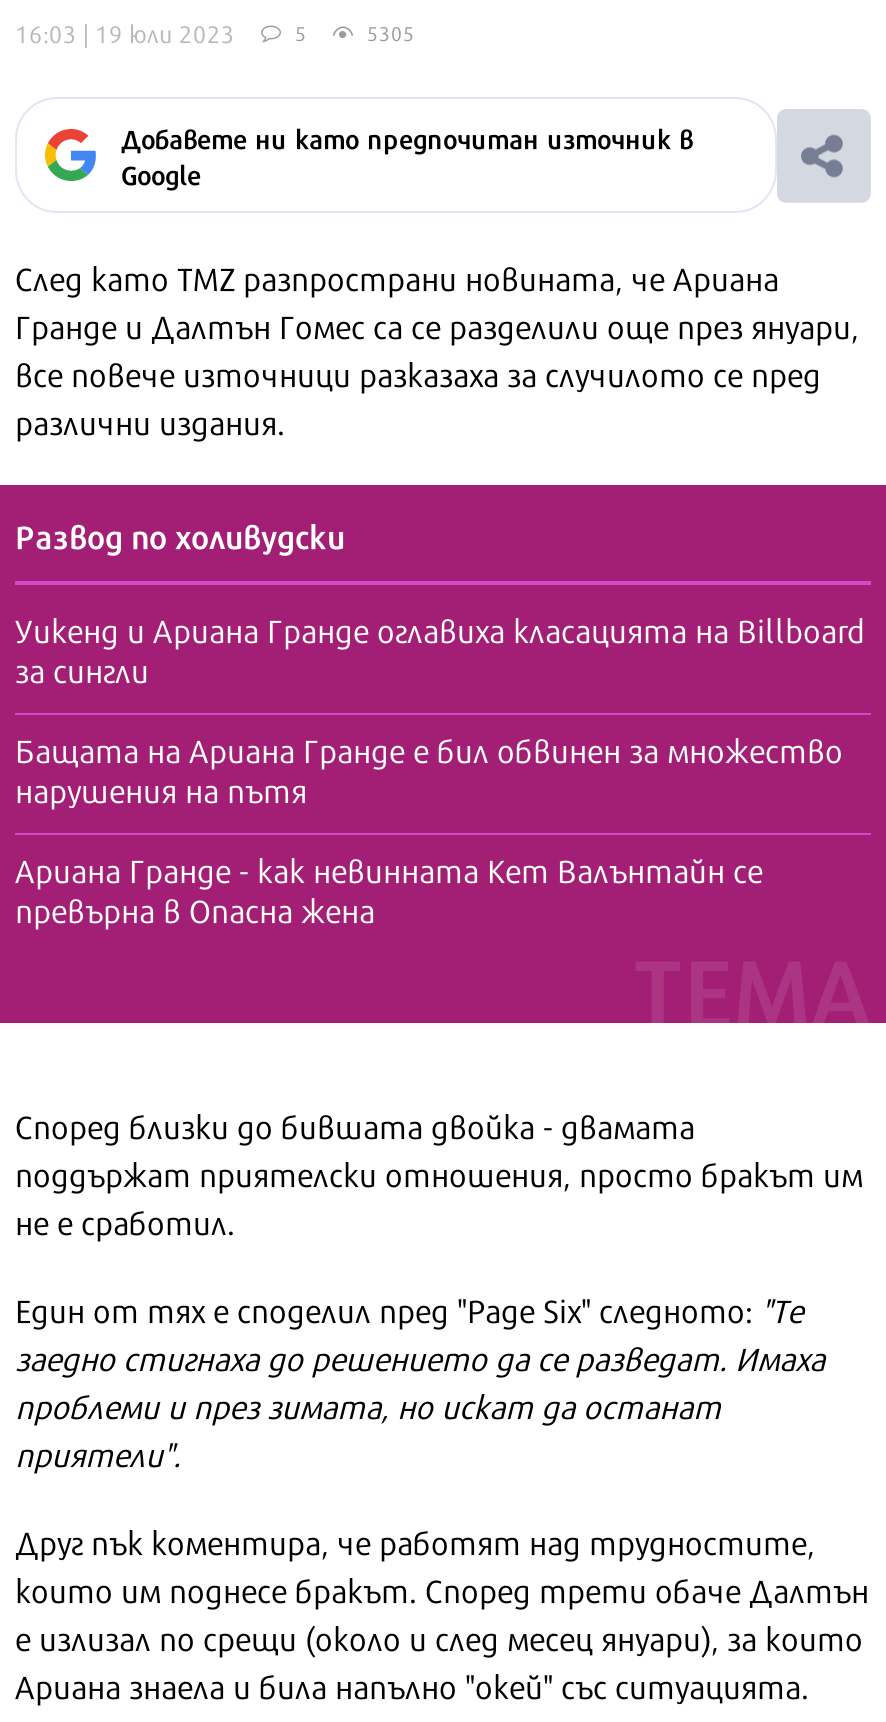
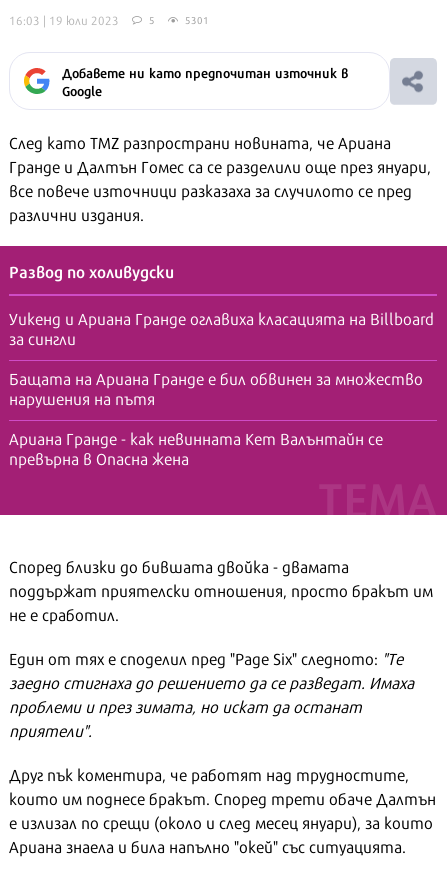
[367,17,415,47] 5305 -> [185,12,209,27] 5301

